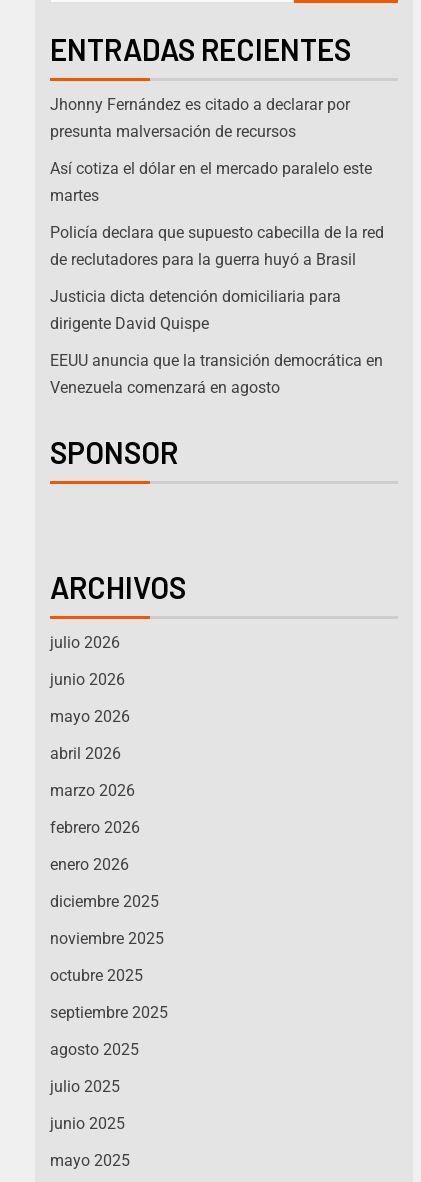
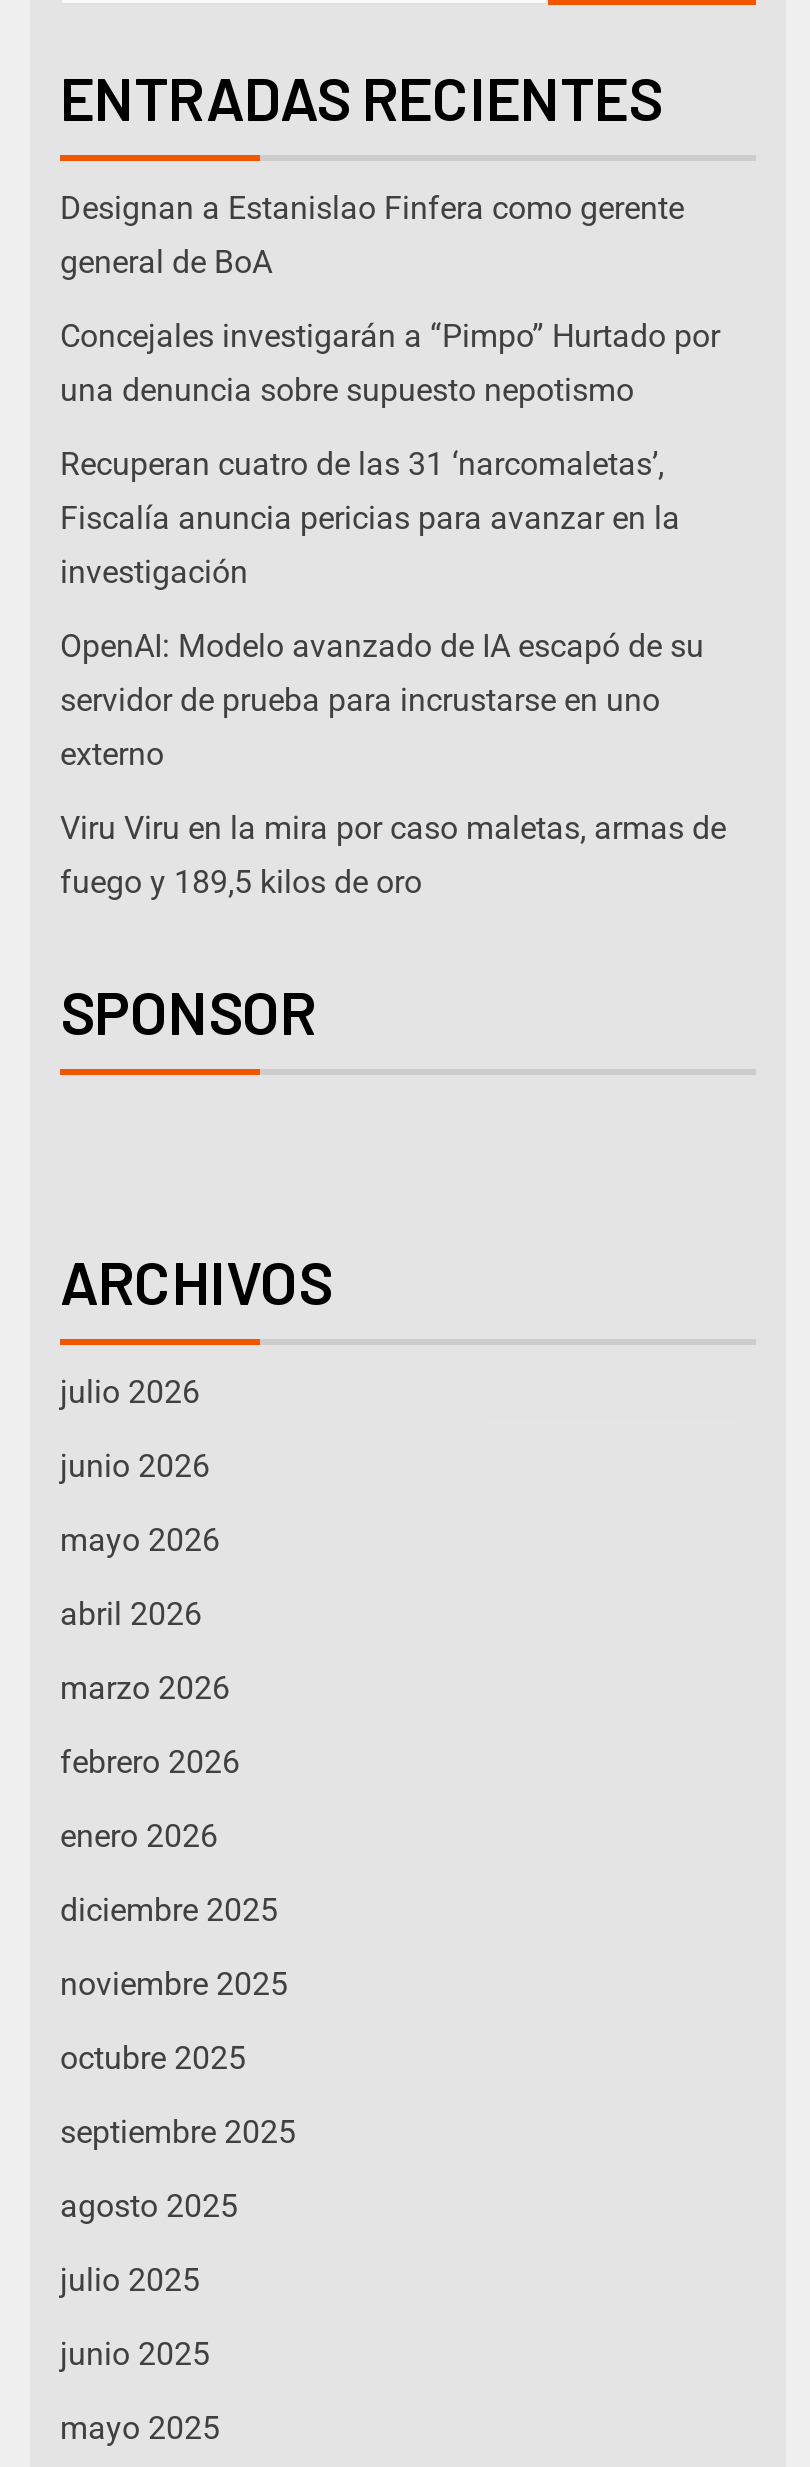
[50,95,350,141] Jhonny Fernández es citado a declarar por | presunta malversación de recursos -> [60,189,684,281] Designan a Estanislao Finfera como gerente | general de BoA
[50,159,372,205] Así cotiza el dólar en el mercado paralelo este | martes -> [60,317,720,409] Concejales investigarán a “Pimpo” Hurtado por | una denuncia sobre supuesto nepotismo
[50,223,384,269] Policía declara que supuesto cabecilla de la red | de reclutadores para la guerra huyó a Brasil -> [60,445,680,591] Recuperan cuatro de las 31 ‘narcomaletas’, | Fiscalía anuncia pericias para avanzar en la | investigación
[50,287,341,333] Justicia dicta detención domiciliaria para | dirigente David Quispe -> [60,627,704,773] OpenAI: Modelo avanzado de IA escapó de su | servidor de prueba para incrustarse en uno | externo
[50,351,383,397] EEUU anuncia que la transición democrática en | Venezuela comenzará en agosto -> [60,809,726,901] Viru Viru en la mira por caso maletas, armas de | fuego y 189,5 kilos de oro

